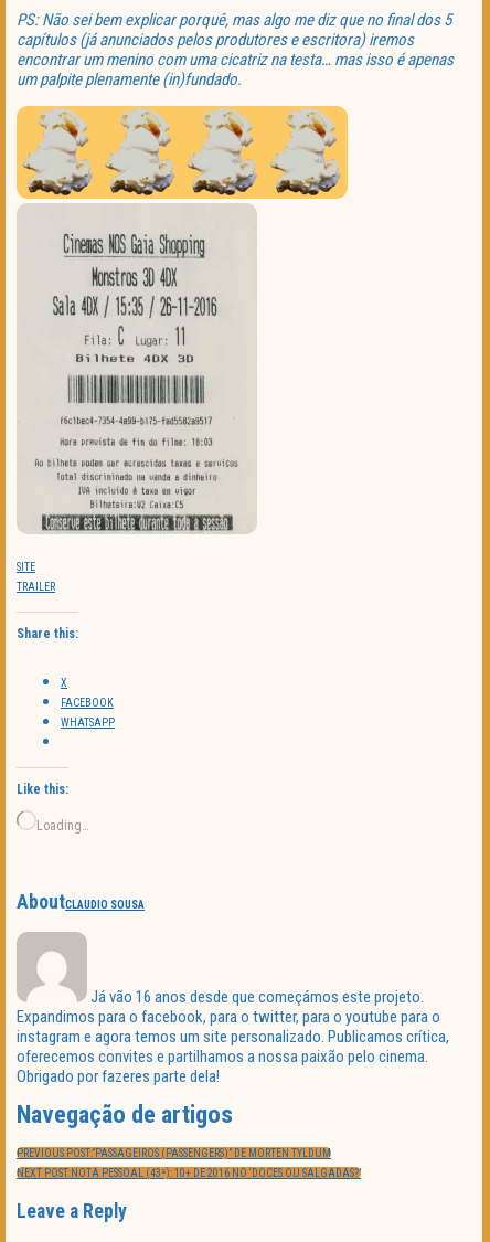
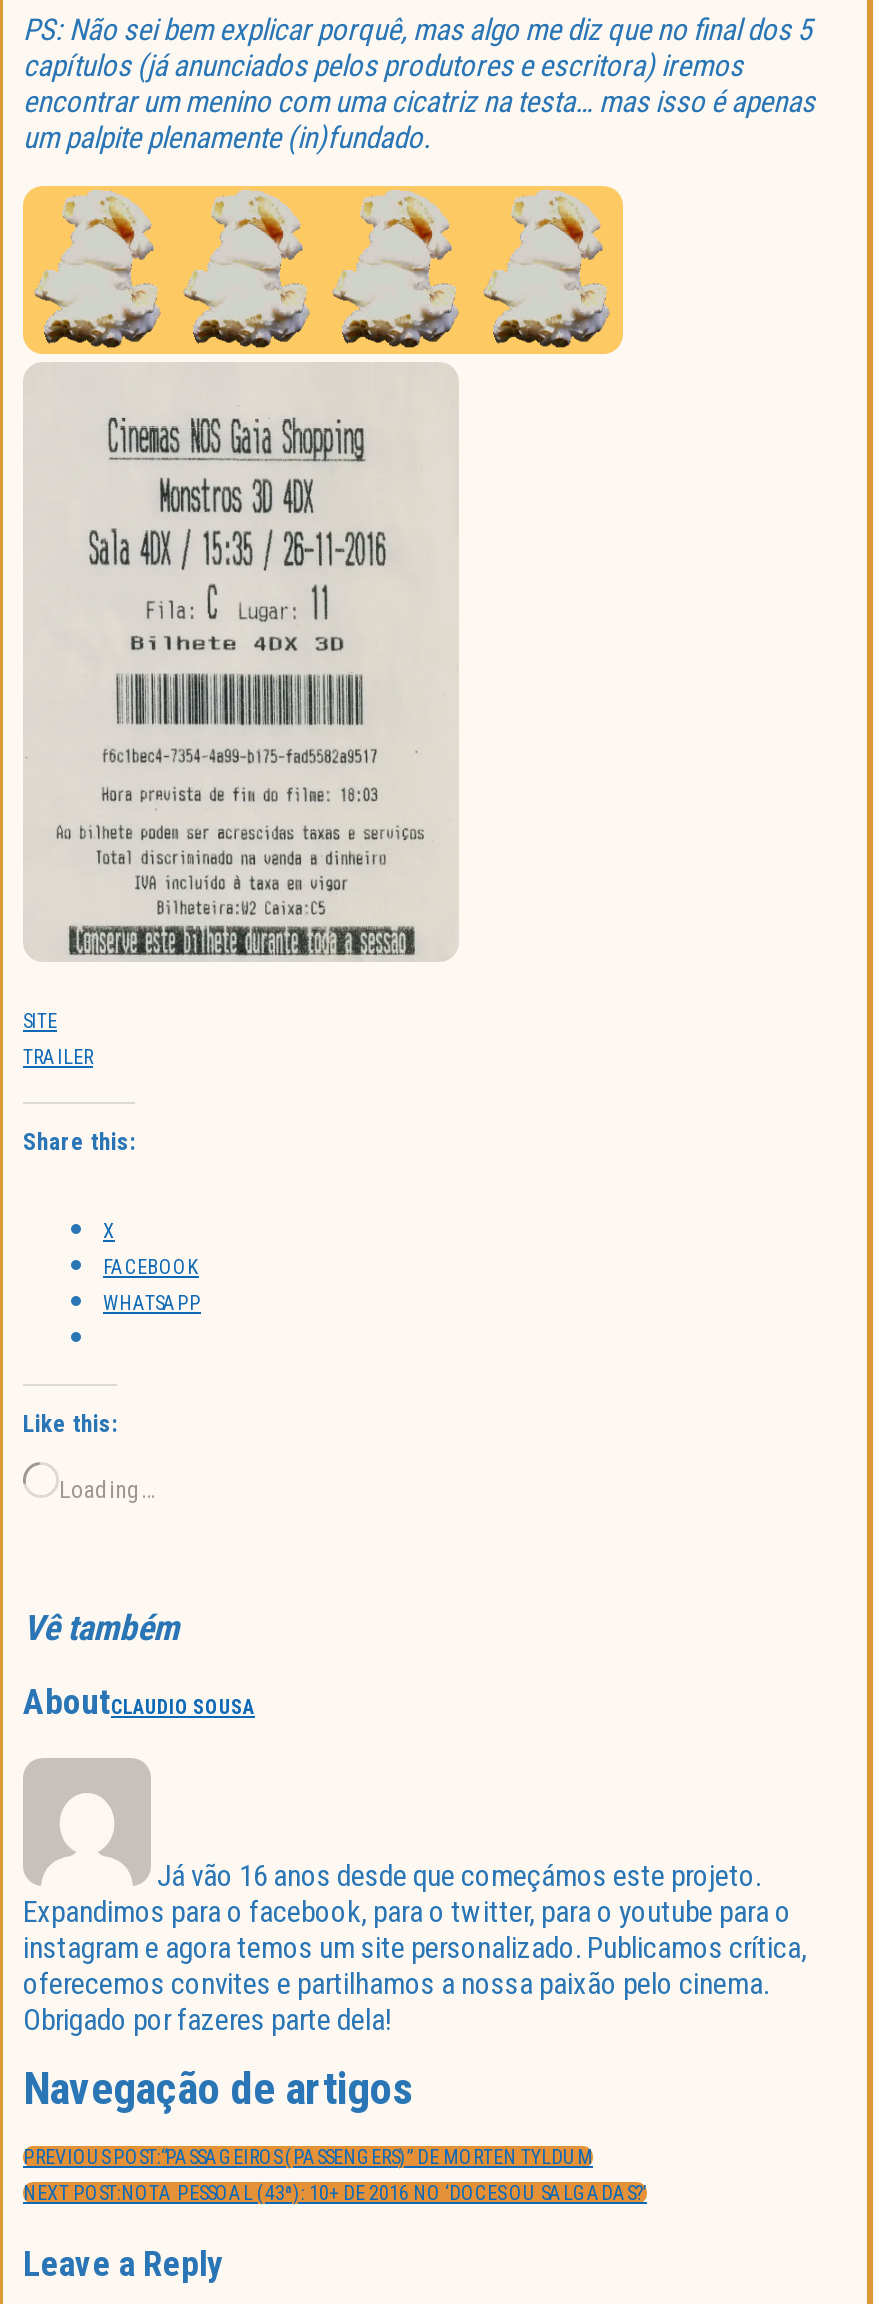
none -> [23,1607,179,1647] Vê também

